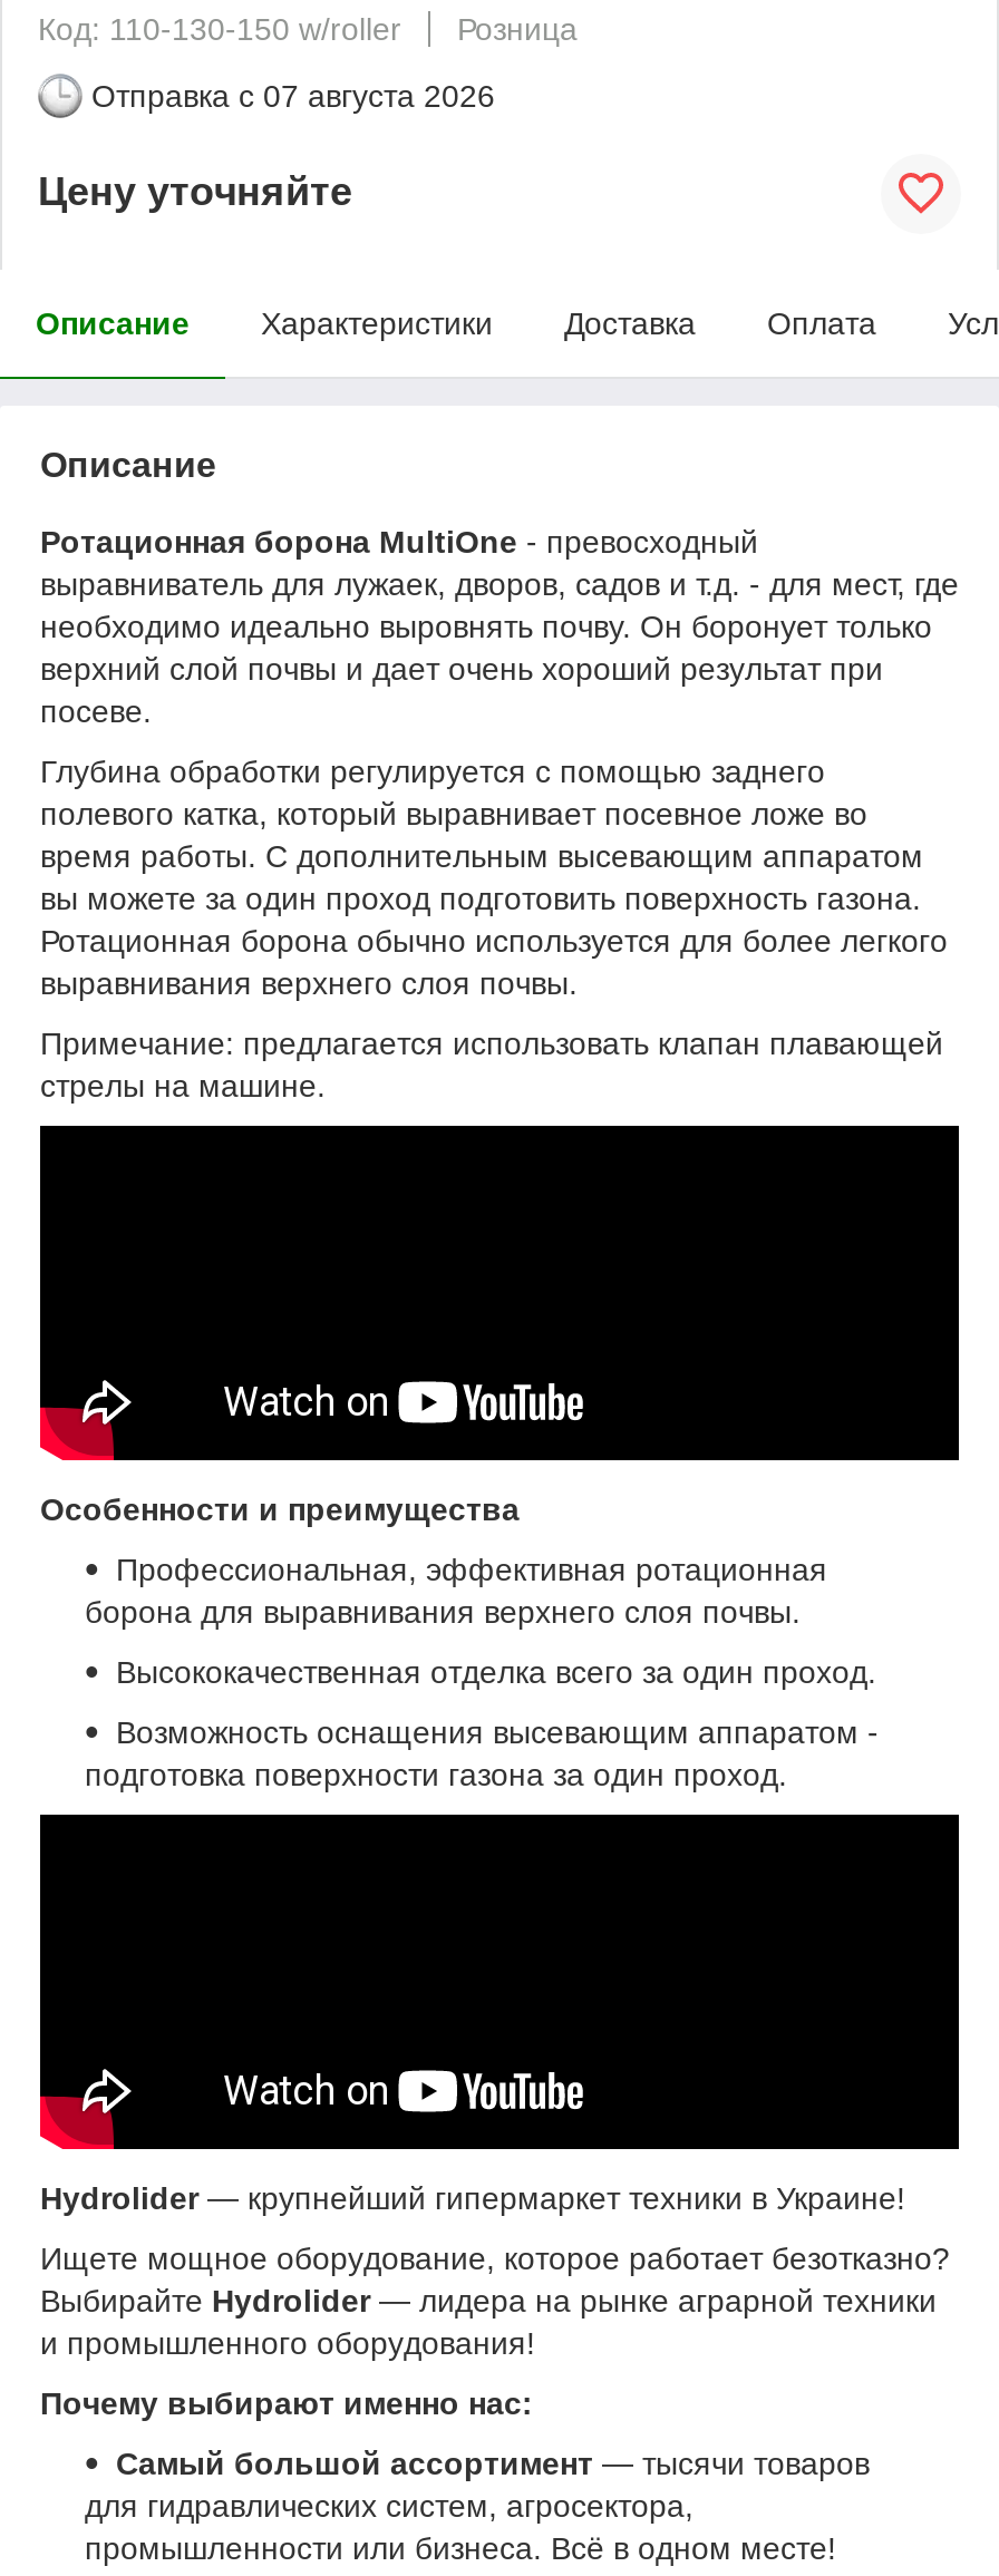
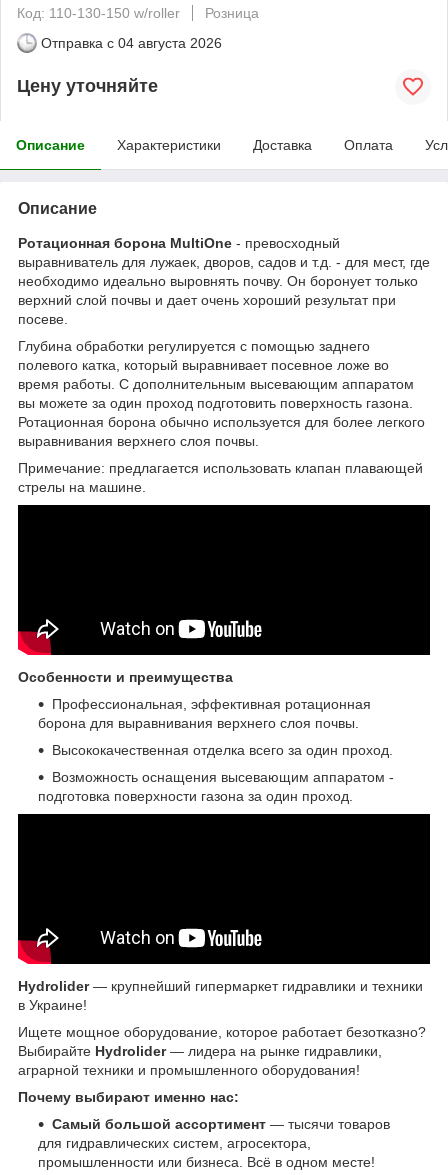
[91,78,495,113] Отправка с 07 августа 2026 -> [41,35,222,51] Отправка с 04 августа 2026
[40,2180,905,2216] Hydrolider — крупнейший гипермаркет техники в Украине! -> [18,978,423,1013] Hydrolider — крупнейший гипермаркет гидравлики и техники | в Украине!
[40,2282,937,2360] Выбирайте Hydrolider — лидера на рынке аграрной техники | и промышленного оборудования! -> [18,1043,382,1078] Выбирайте Hydrolider — лидера на рынке гидравлики, | аграрной техники и промышленного оборудования!

